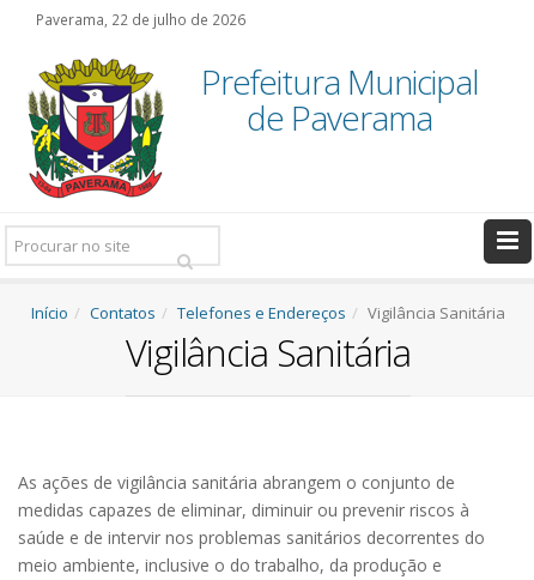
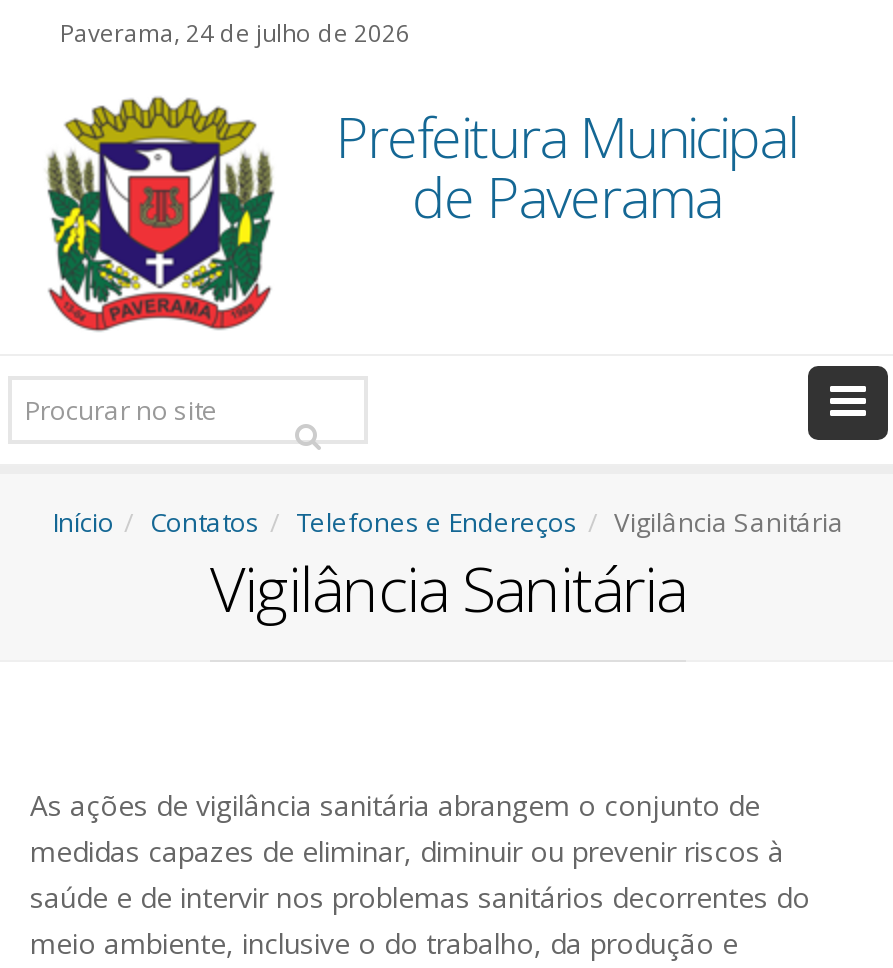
[36,10,245,29] Paverama, 22 de julho de 2026 -> [60,16,410,48] Paverama, 24 de julho de 2026

